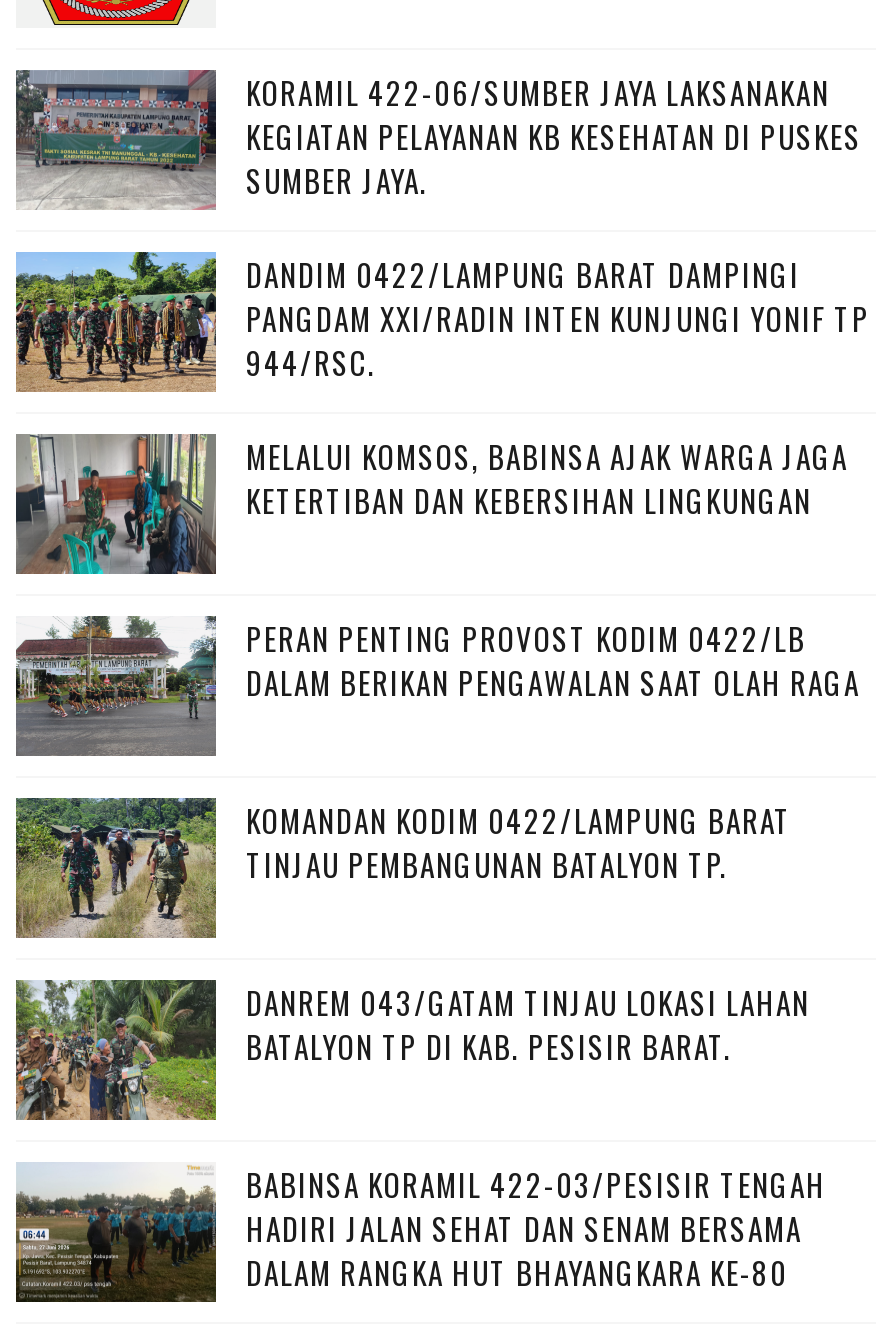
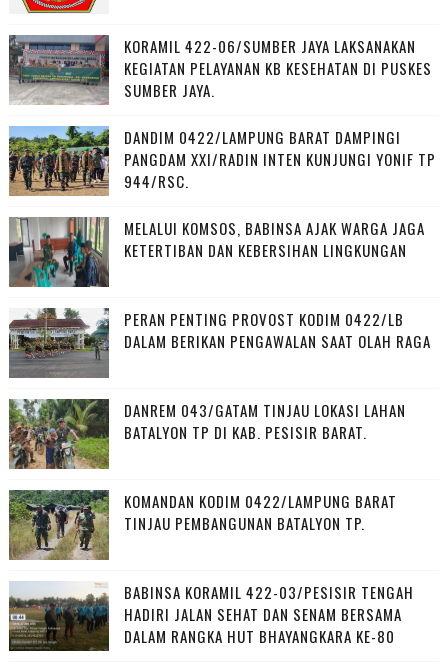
moved [20,796,792,938] -> [10,489,397,560]: [image] | KOMANDAN KODIM 0422/LAMPUNG BARAT | TINJAU PEMBANGUNAN BATALYON TP.
moved [12,976,810,1124] -> [7,397,406,471]: [image] | DANREM 043/GATAM TINJAU LOKASI LAHAN | BATALYON TP DI KAB. PESISIR BARAT.

